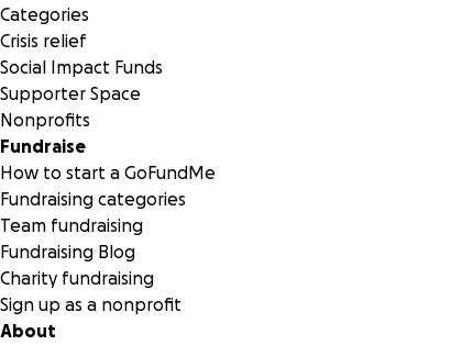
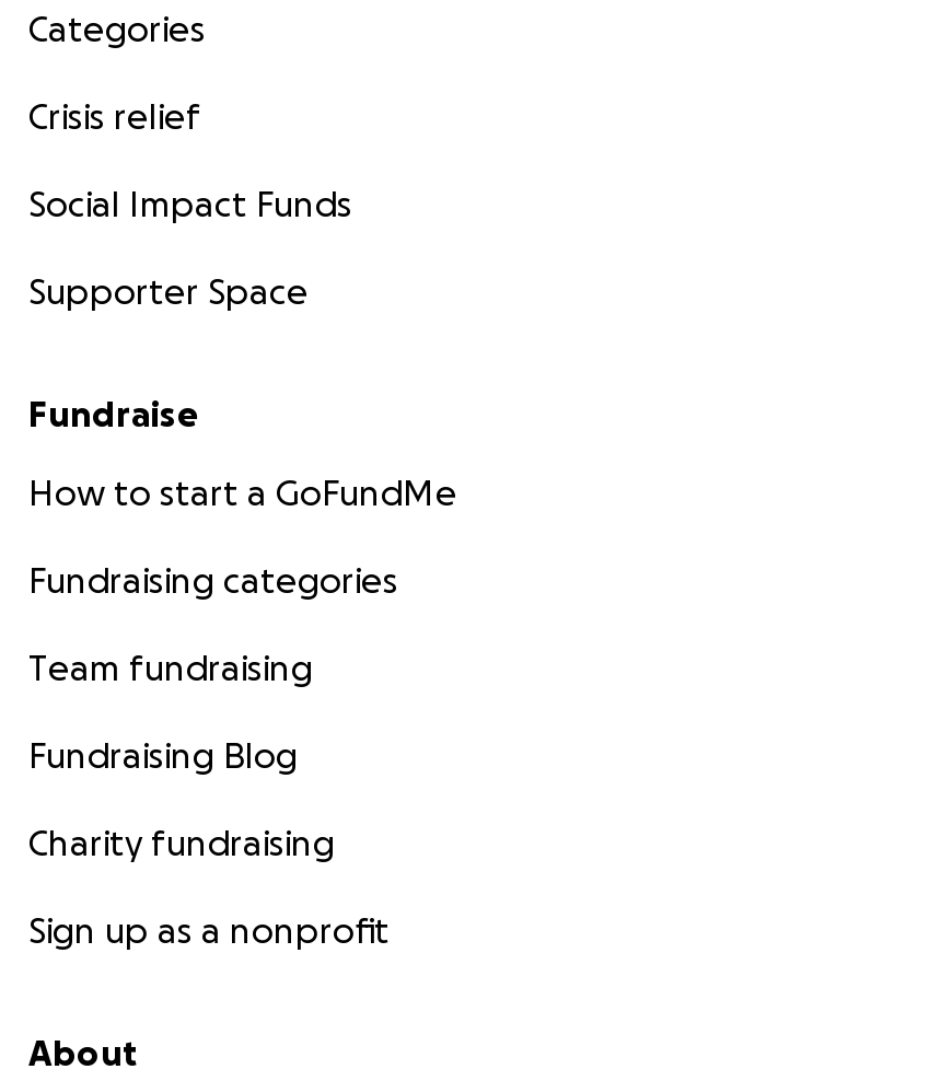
[0,110,90,130] Nonprofits -> none

